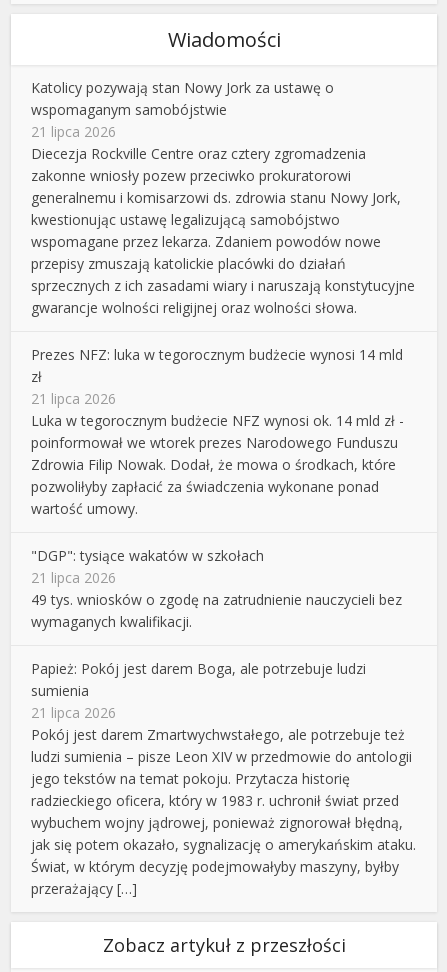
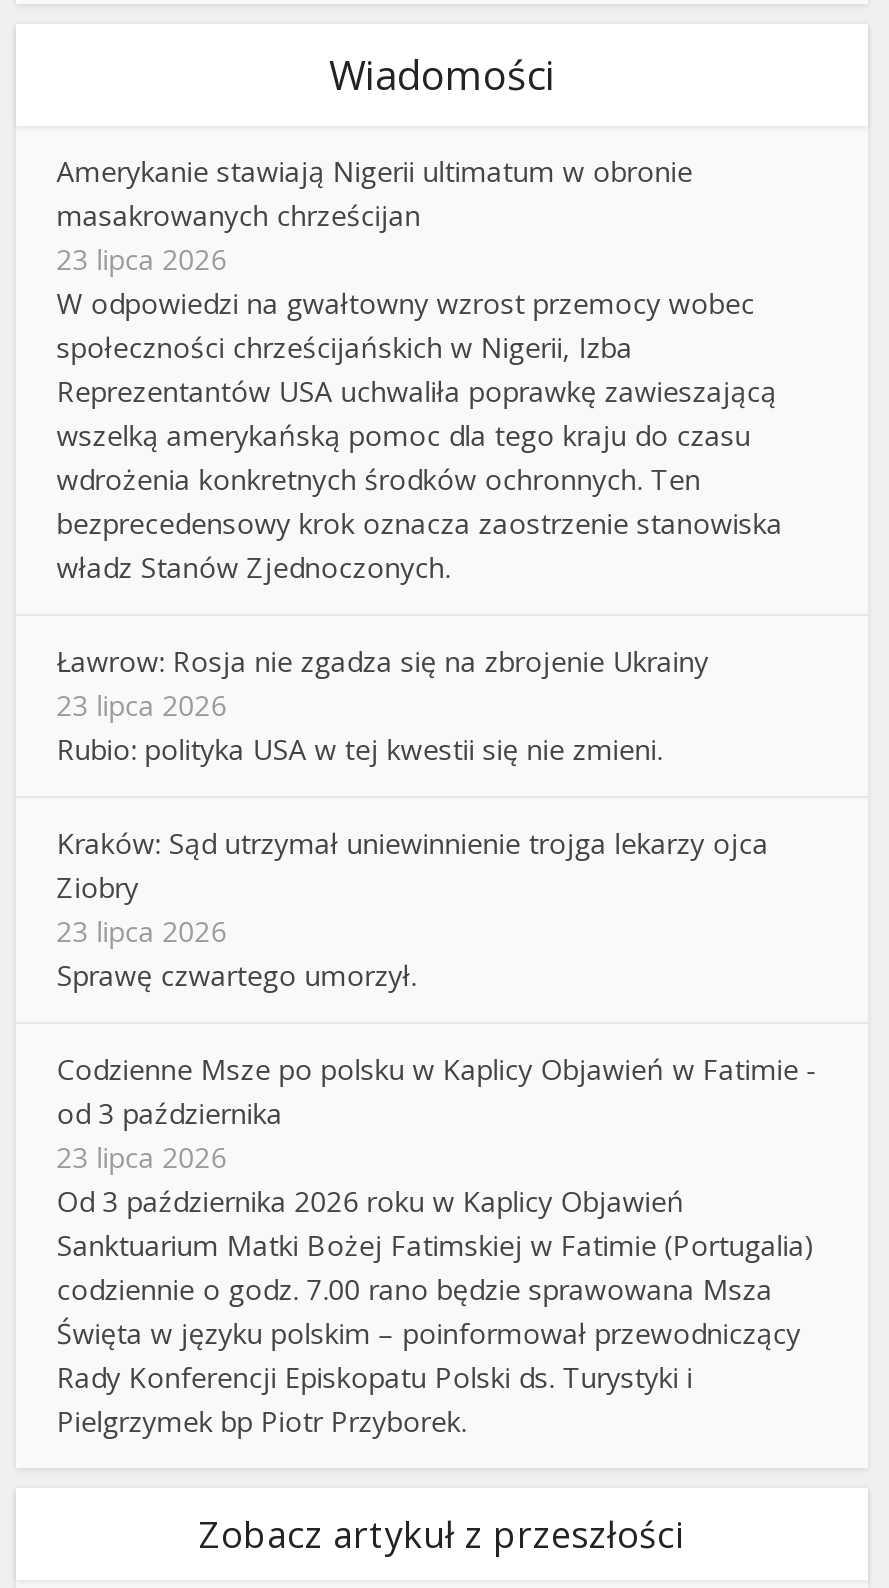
[31,78,415,317] Katolicy pozywają stan Nowy Jork za ustawę o | wspomaganym samobójstwie | 21 lipca 2026 | Diecezja Rockville Centre oraz cztery zgromadzenia | zakonne wniosły pozew przeciwko prokuratorowi | generalnemu i komisarzowi ds. zdrowia stanu Nowy Jork, | kwestionując ustawę legalizującą samobójstwo | wspomagane przez lekarza. Zdaniem powodów nowe | przepisy zmuszają katolickie placówki do działań | sprzecznych z ich zasadami wiary i naruszają konstytucyjne | gwarancje wolności religijnej oraz wolności słowa. -> [56,152,782,586] Amerykanie stawiają Nigerii ultimatum w obronie | masakrowanych chrześcijan | 23 lipca 2026 | W odpowiedzi na gwałtowny wzrost przemocy wobec | społeczności chrześcijańskich w Nigerii, Izba | Reprezentantów USA uchwaliła poprawkę zawieszającą | wszelką amerykańską pomoc dla tego kraju do czasu | wdrożenia konkretnych środków ochronnych. Ten | bezprecedensowy krok oznacza zaostrzenie stanowiska | władz Stanów Zjednoczonych.
[31,345,404,518] Prezes NFZ: luka w tegorocznym budżecie wynosi 14 mld | zł | 21 lipca 2026 | Luka w tegorocznym budżecie NFZ wynosi ok. 14 mld zł - | poinformował we wtorek prezes Narodowego Funduszu | Zdrowia Filip Nowak. Dodał, że mowa o środkach, które | pozwoliłyby zapłacić za świadczenia wykonane ponad | wartość umowy. -> [56,642,708,768] Ławrow: Rosja nie zgadza się na zbrojenie Ukrainy | 23 lipca 2026 | Rubio: polityka USA w tej kwestii się nie zmieni.
[31,546,402,631] "DGP": tysiące wakatów w szkołach | 21 lipca 2026 | 49 tys. wniosków o zgodę na zatrudnienie nauczycieli bez | wymaganych kwalifikacji. -> [56,824,768,994] Kraków: Sąd utrzymał uniewinnienie trojga lekarzy ojca | Ziobry | 23 lipca 2026 | Sprawę czwartego umorzył.
[31,659,416,898] Papież: Pokój jest darem Boga, ale potrzebuje ludzi | sumienia | 21 lipca 2026 | Pokój jest darem Zmartwychwstałego, ale potrzebuje też | ludzi sumienia – pisze Leon XIV w przedmowie do antologii | jego tekstów na temat pokoju. Przytacza historię | radzieckiego oficera, który w 1983 r. uchronił świat przed | wybuchem wojny jądrowej, ponieważ zignorował błędną, | jak się potem okazało, sygnalizację o amerykańskim ataku. | Świat, w którym decyzję podejmowałyby maszyny, byłby | przerażający […] -> [56,1050,816,1440] Codzienne Msze po polsku w Kaplicy Objawień w Fatimie - | od 3 października | 23 lipca 2026 | Od 3 października 2026 roku w Kaplicy Objawień | Sanktuarium Matki Bożej Fatimskiej w Fatimie (Portugalia) | codziennie o godz. 7.00 rano będzie sprawowana Msza | Święta w języku polskim – poinformował przewodniczący | Rady Konferencji Episkopatu Polski ds. Turystyki i | Pielgrzymek bp Piotr Przyborek.

